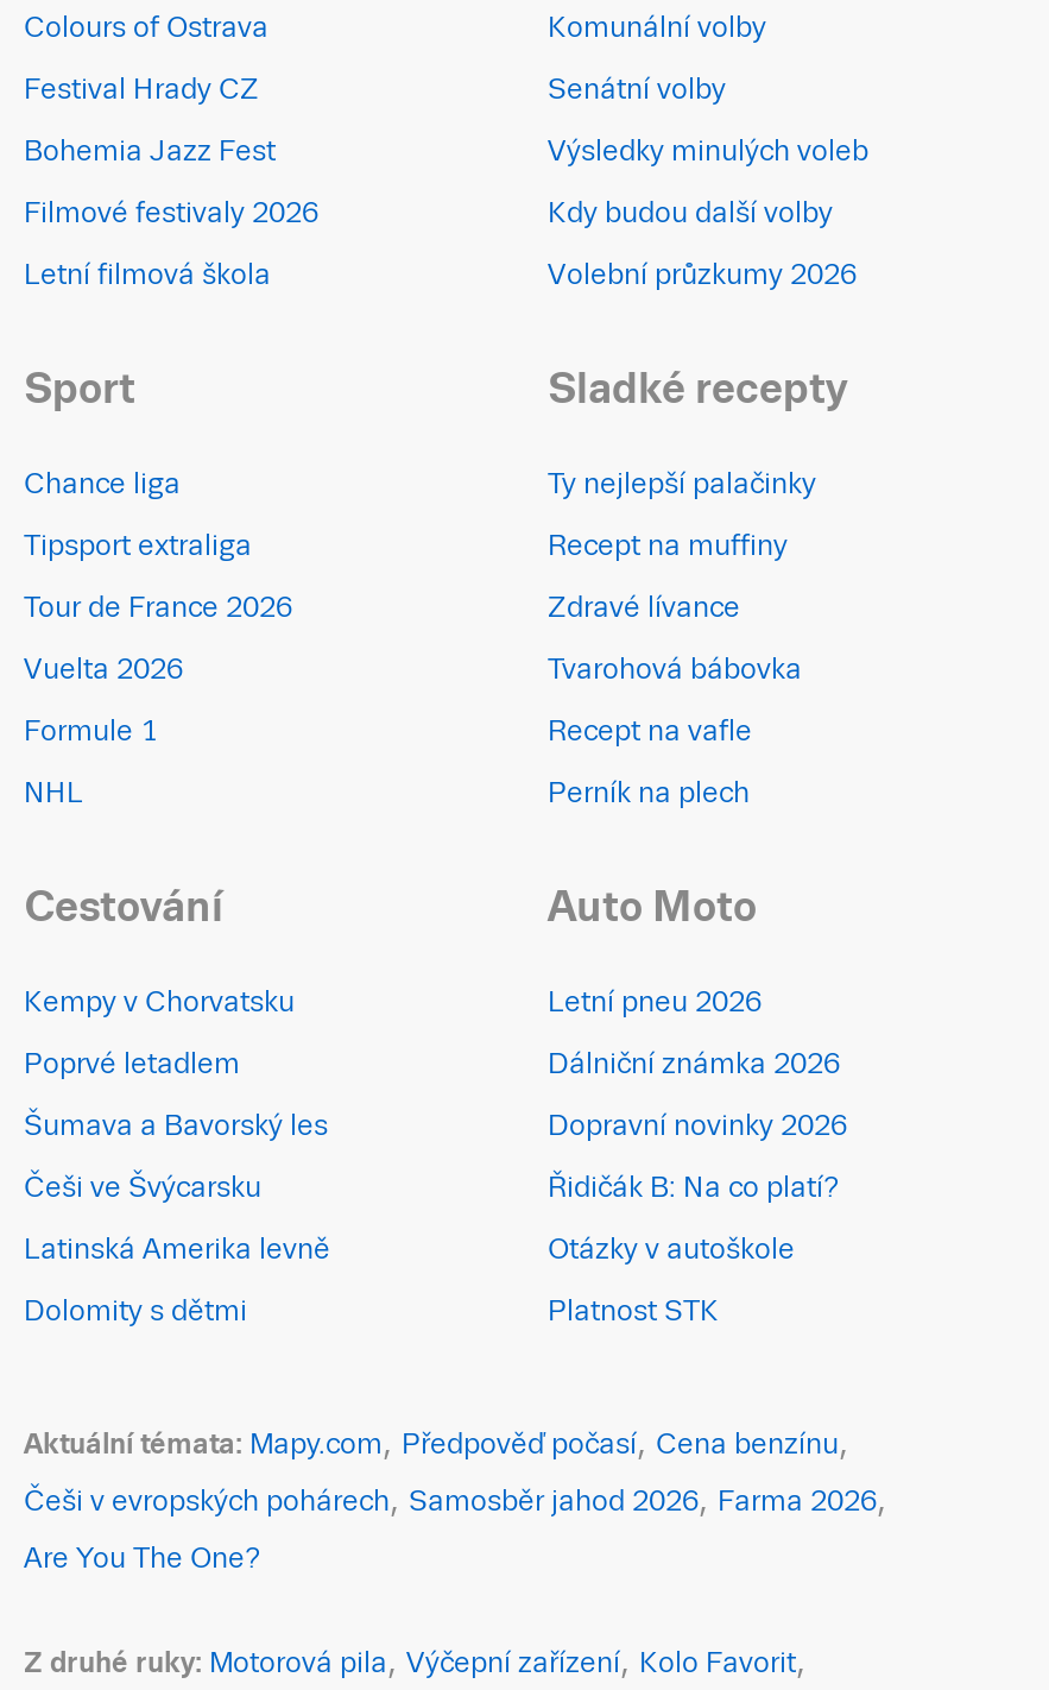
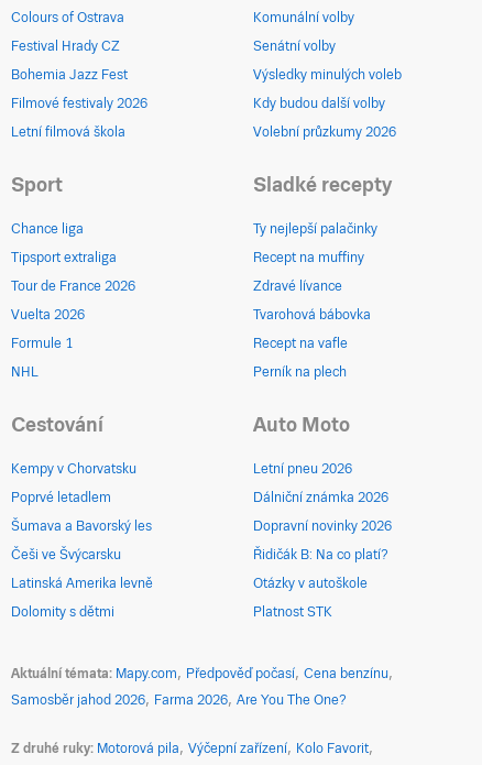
[24,1484,877,1575] Češi v evropských pohárech Samosběr jahod 2026 Farma 2026 | Are You The One? -> [11,693,347,708] Samosběr jahod 2026 Farma 2026 Are You The One?

